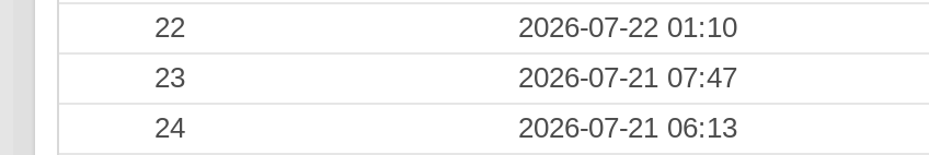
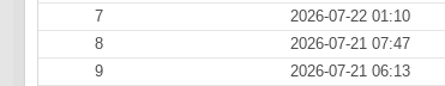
[154,11,185,44] 22 -> [95,7,103,25] 7
[154,61,185,94] 23 -> [95,35,103,53] 8
[154,111,185,144] 24 -> [95,62,103,80] 9

